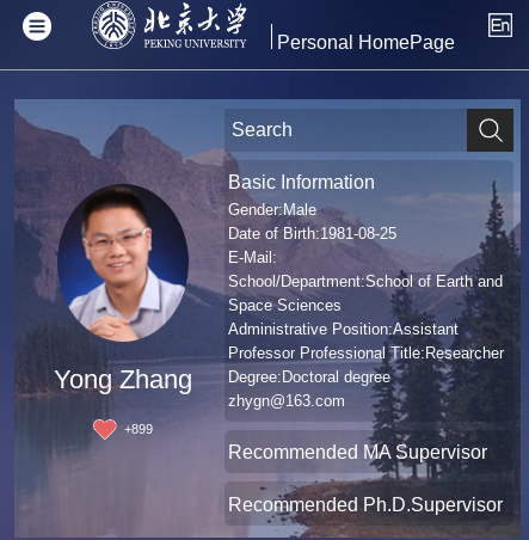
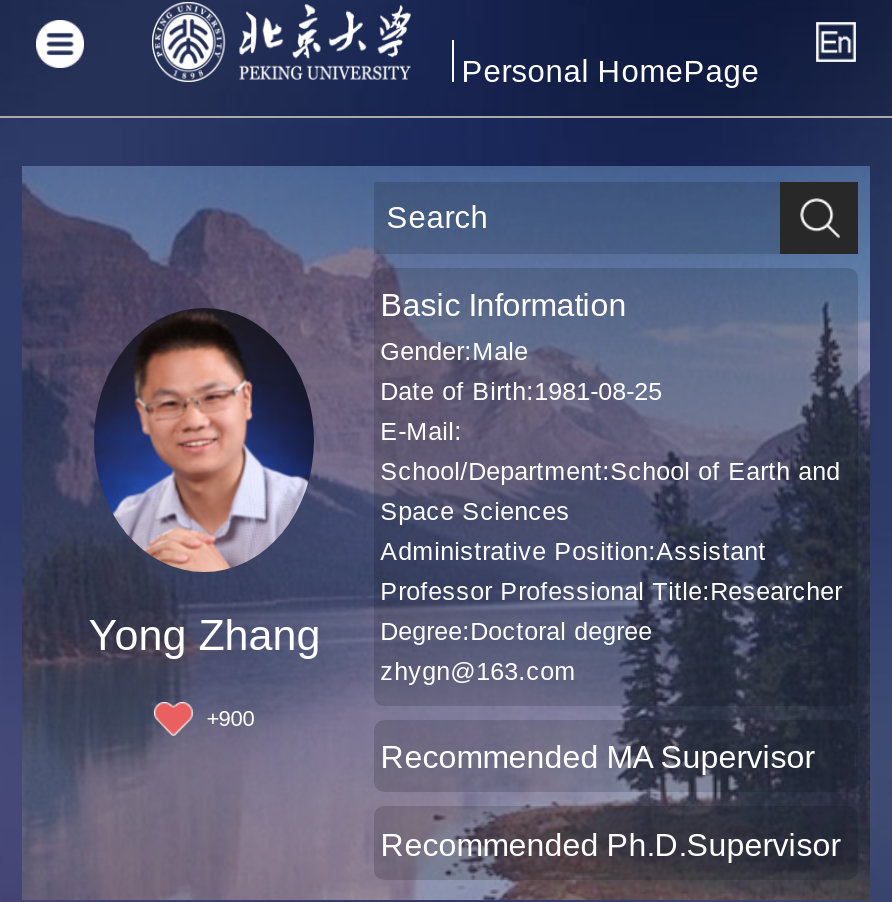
[125,421,153,435] +899 -> [207,705,255,729] +900

